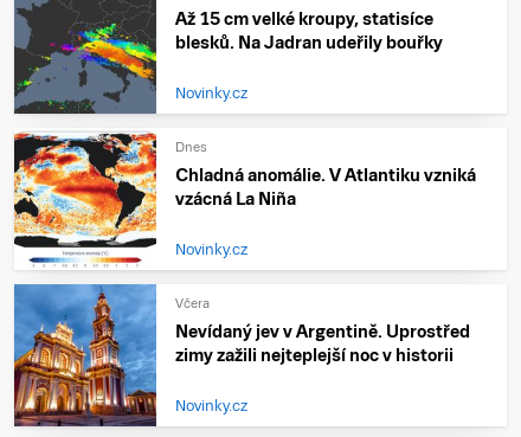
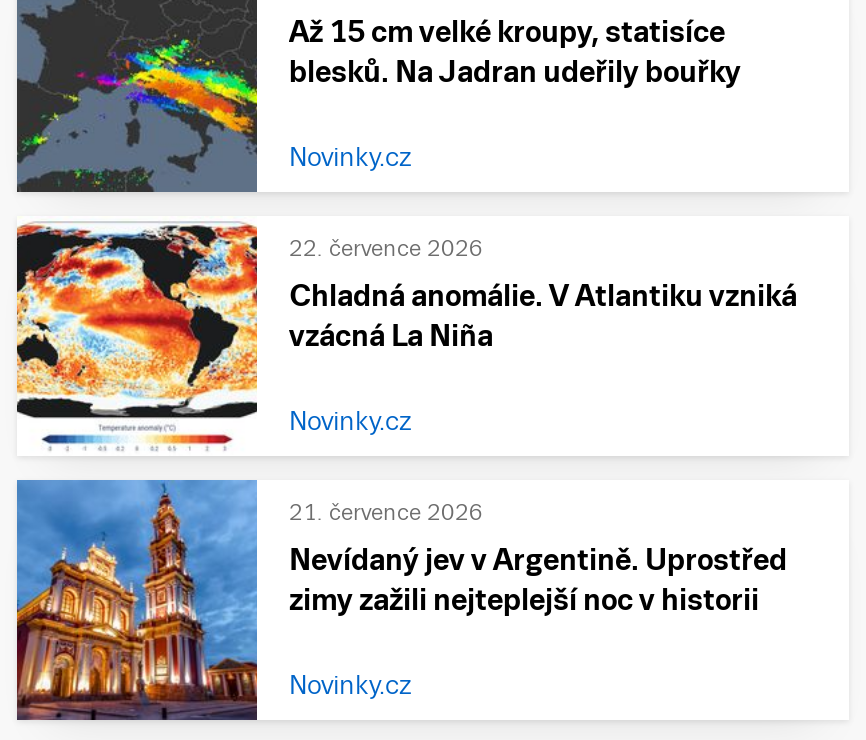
[175,140,207,154] Dnes -> [289,236,483,260] 22. července 2026
[175,296,210,310] Včera -> [289,500,483,524] 21. července 2026

